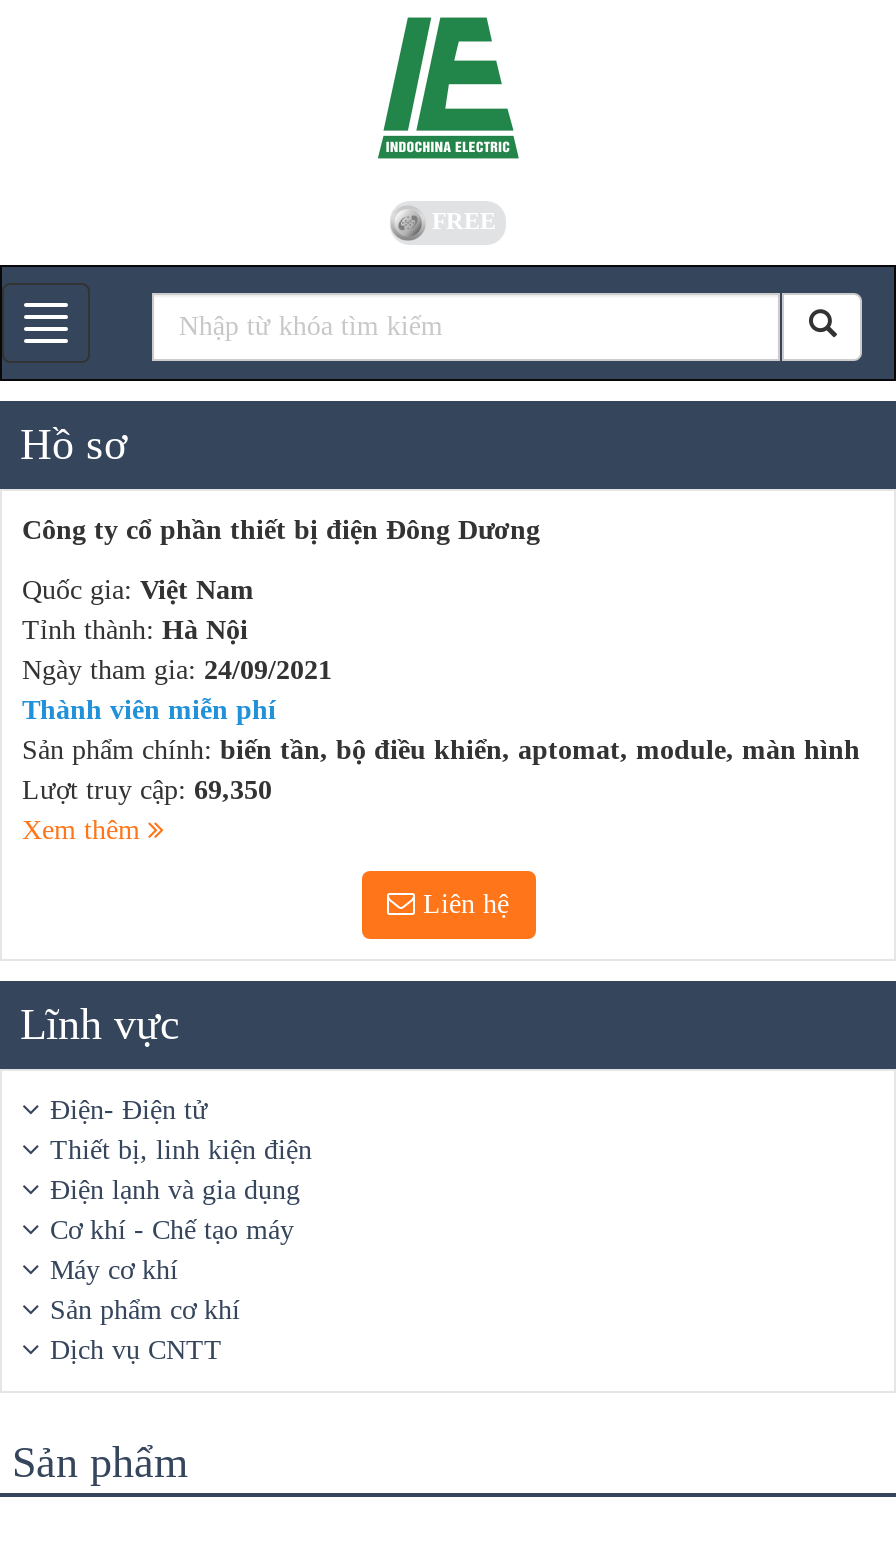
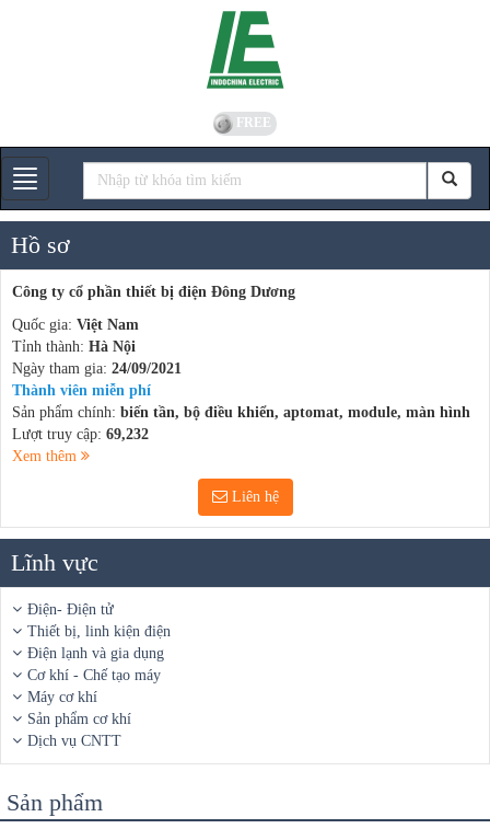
[22,775,272,805] Lượt truy cập: 69,350 -> [12,426,149,442] Lượt truy cập: 69,232

